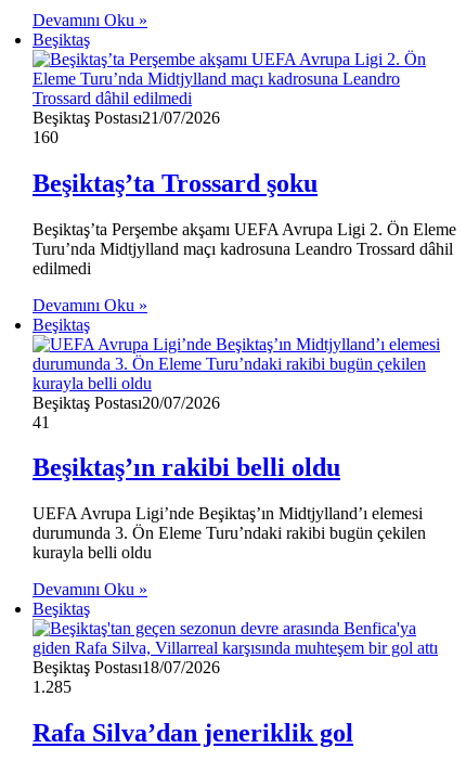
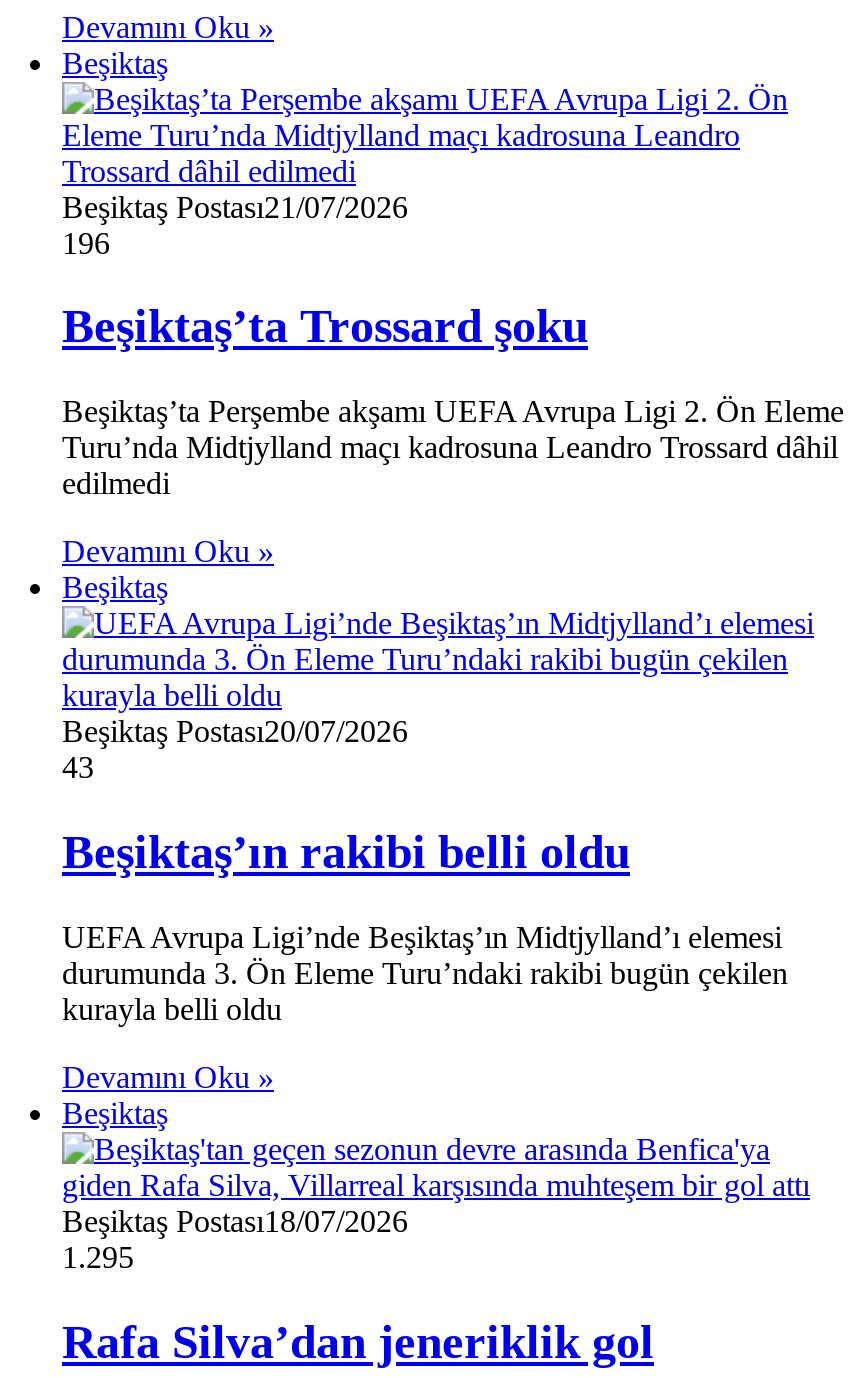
[33,128,59,146] 160 -> [62,225,110,259] 196
[33,412,50,431] 41 -> [62,751,94,785] 43
[33,678,72,696] 1.285 -> [62,1241,134,1275] 1.295

